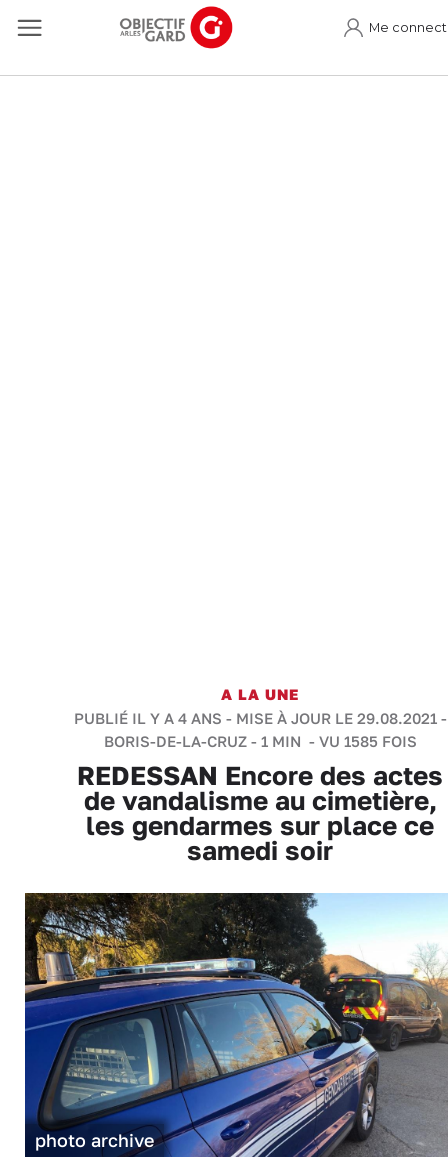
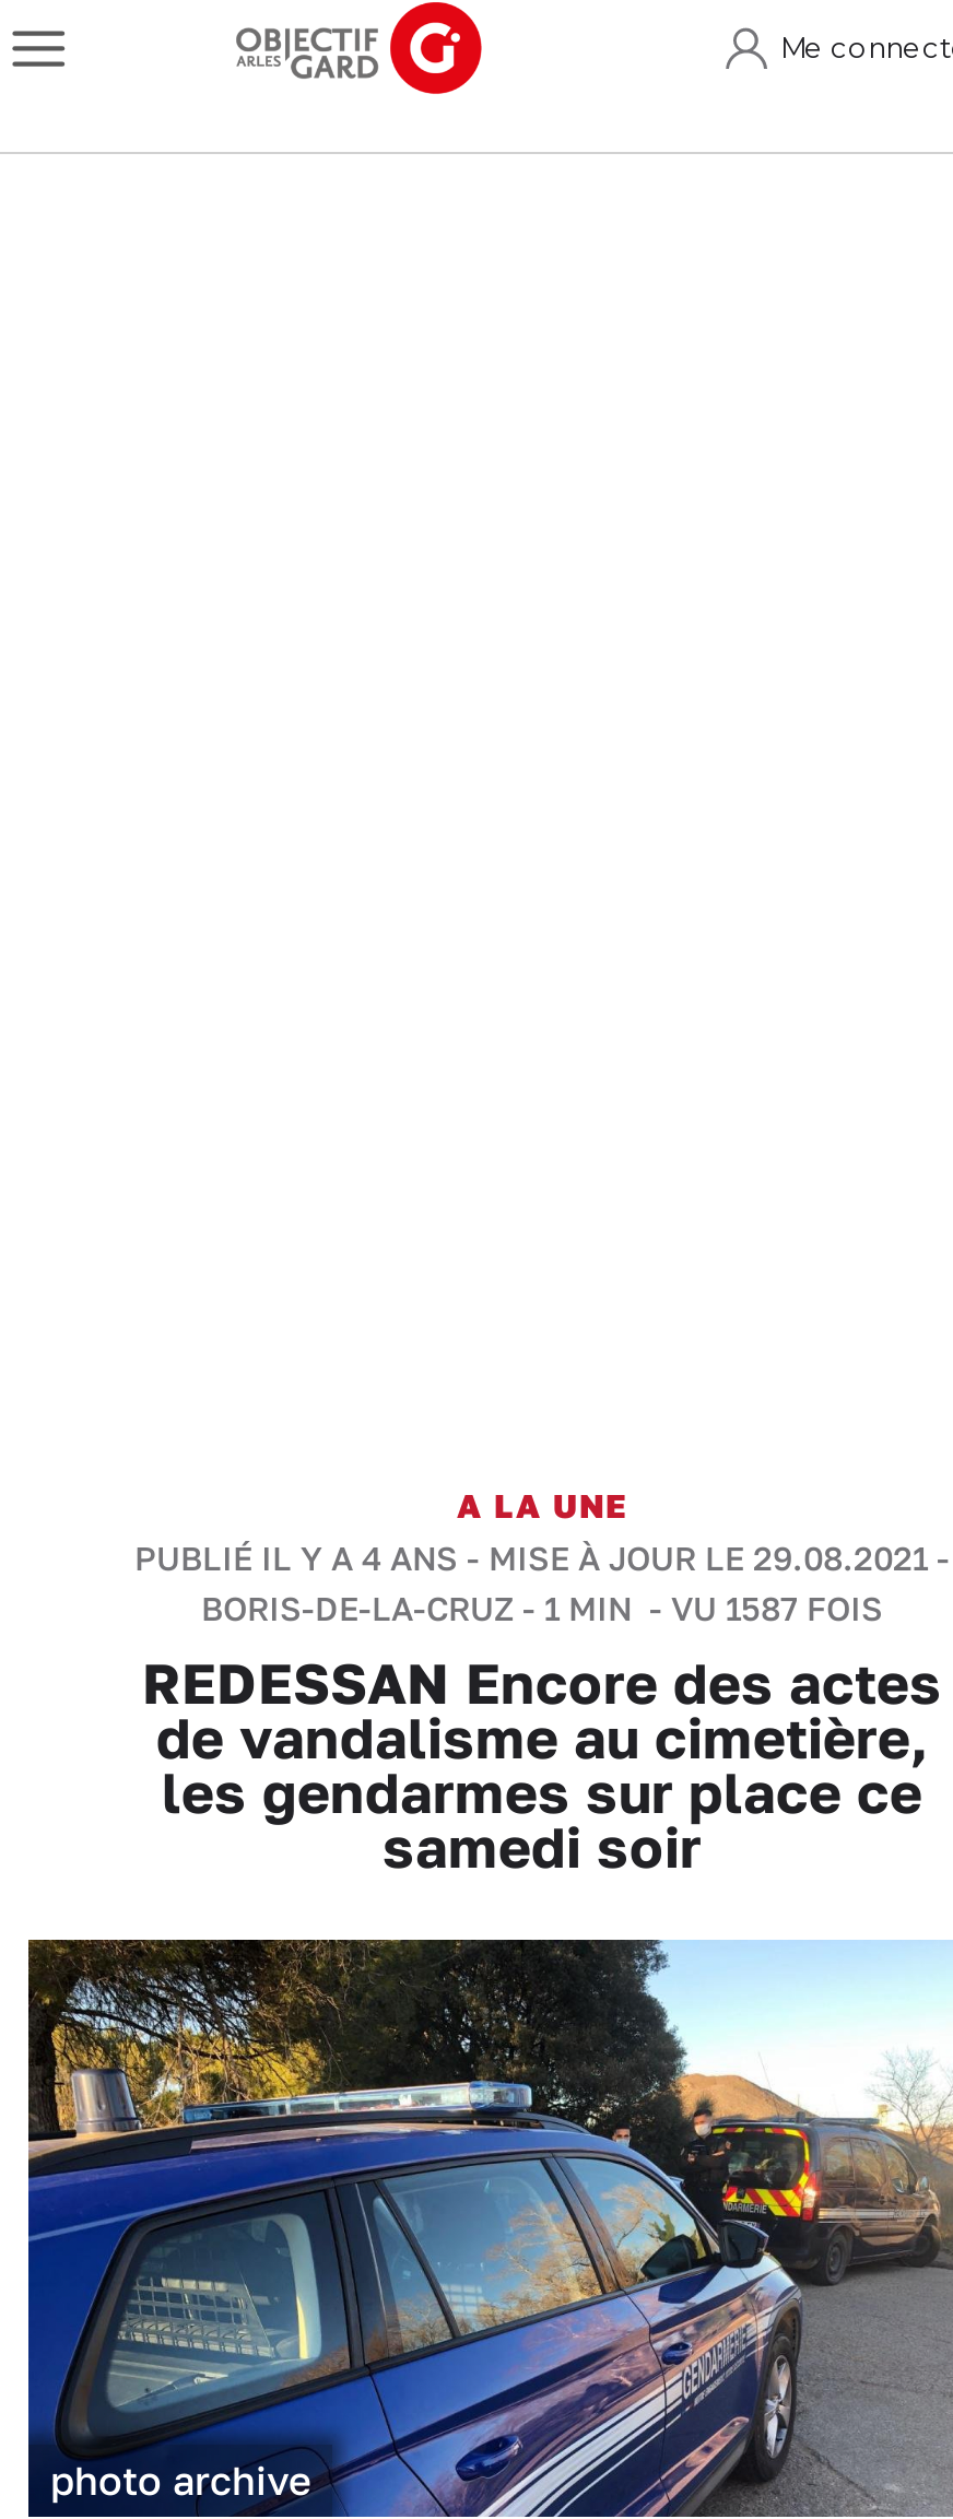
[103,732,416,750] BORIS-DE-LA-CRUZ - 1 MIN - VU 1585 FOIS -> [201,1588,883,1627] BORIS-DE-LA-CRUZ - 1 MIN - VU 1587 FOIS

